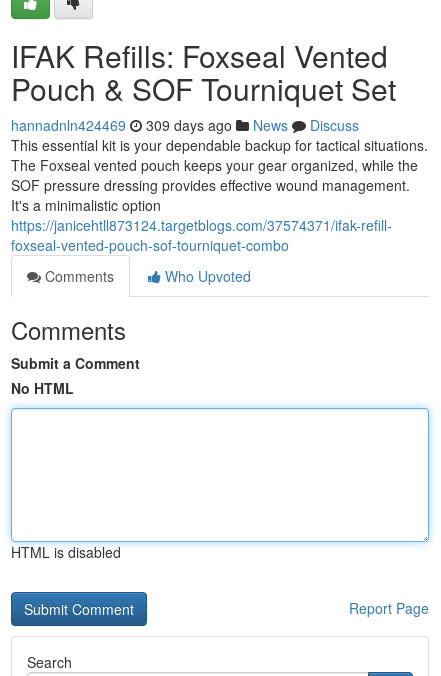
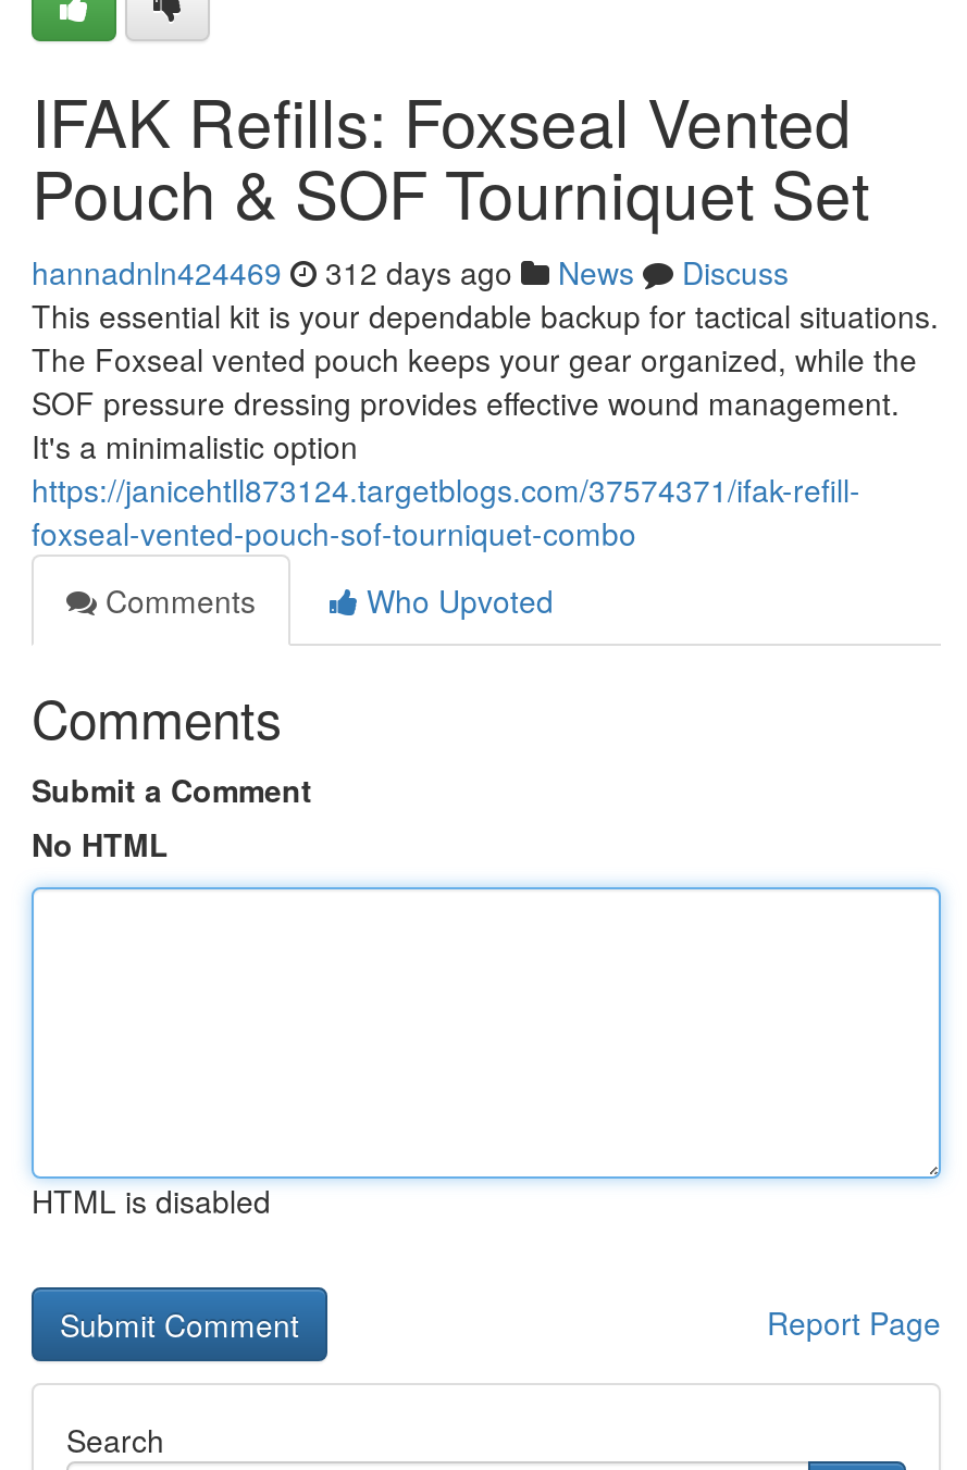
[11,115,359,135] hannadnln424469 309 days ago News Discuss -> [32,250,789,294] hannadnln424469 312 days ago News Discuss

